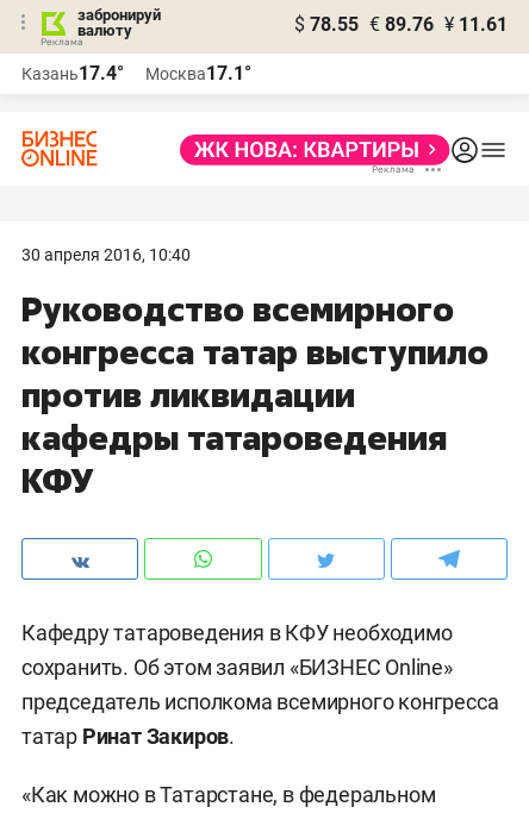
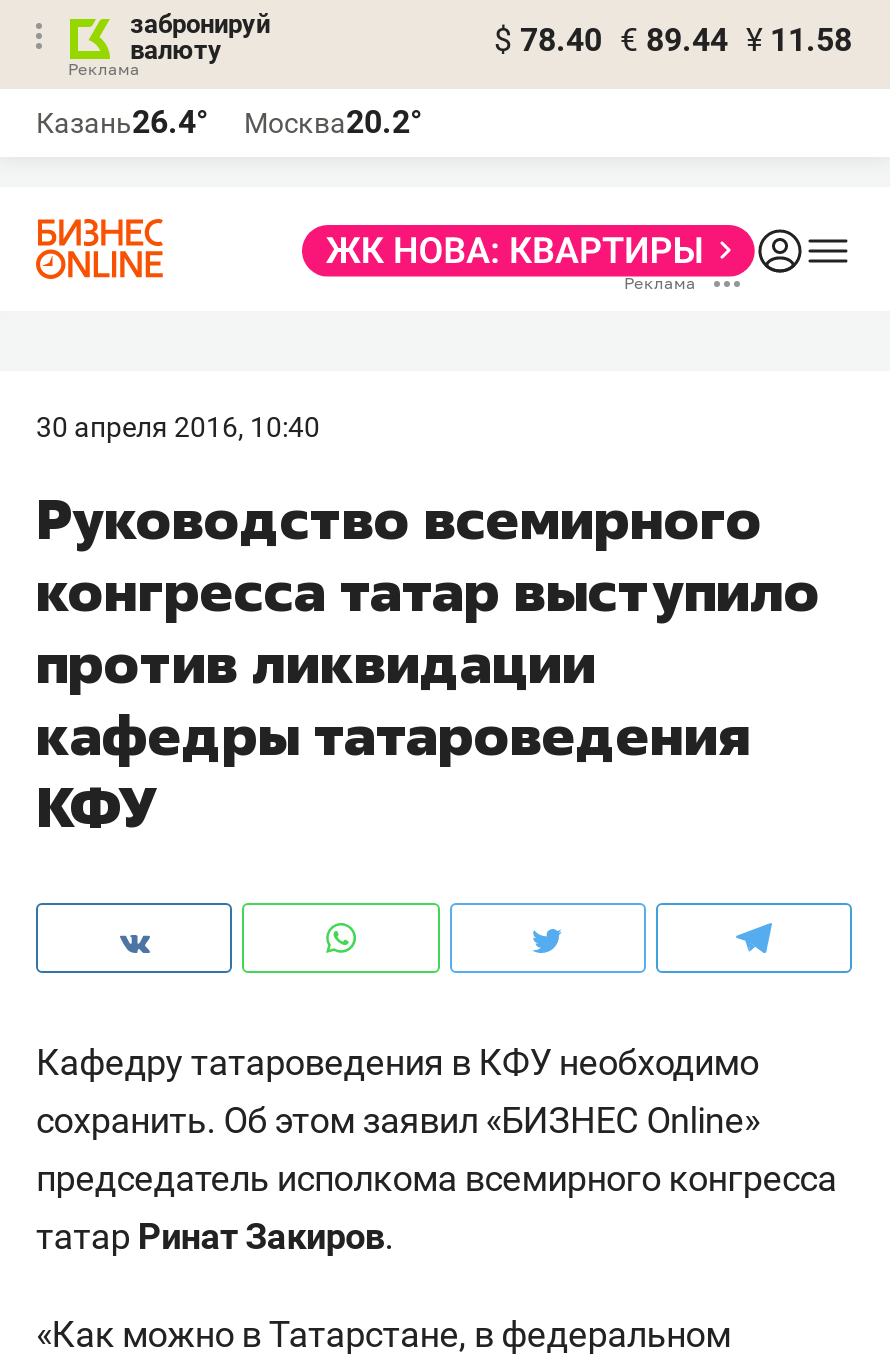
[294,13,508,36] $ 78.55 € 89.76 ¥ 11.61 -> [494,21,852,59] $ 78.40 € 89.44 ¥ 11.58
[21,62,124,85] Казань17.4° -> [36,103,208,141] Казань26.4°
[145,62,251,85] Москва17.1° -> [244,103,422,141] Москва20.2°

